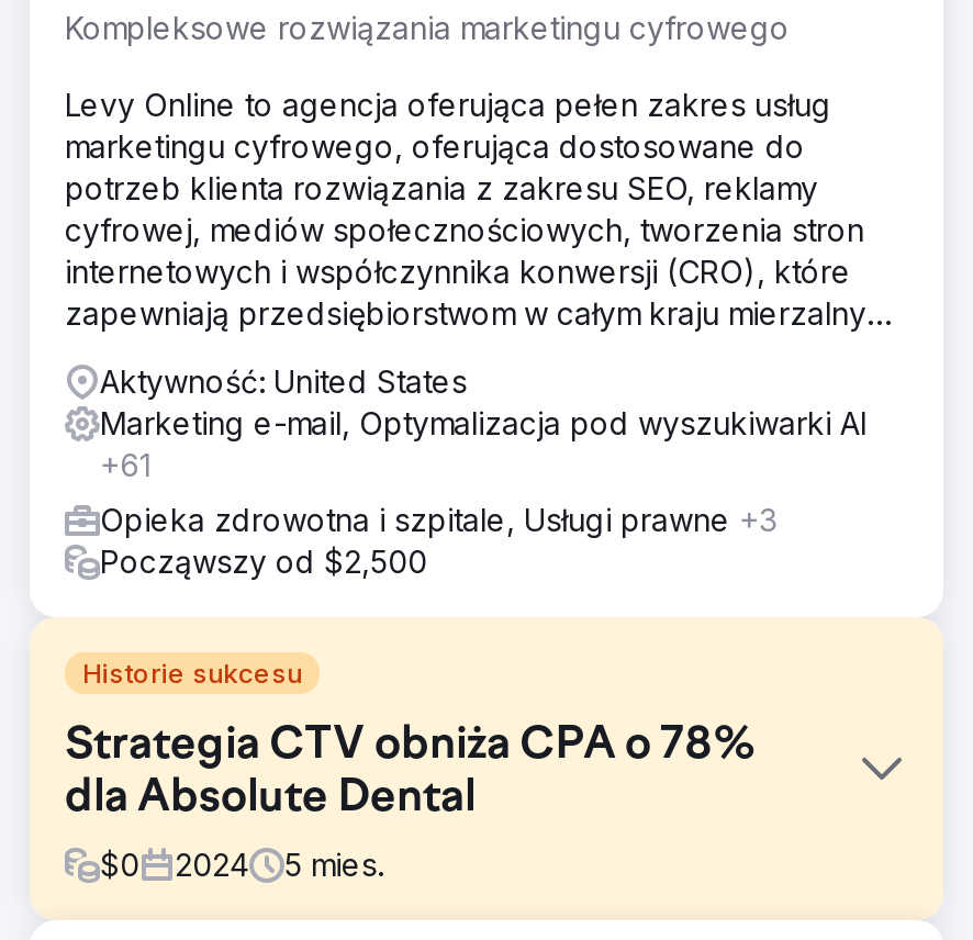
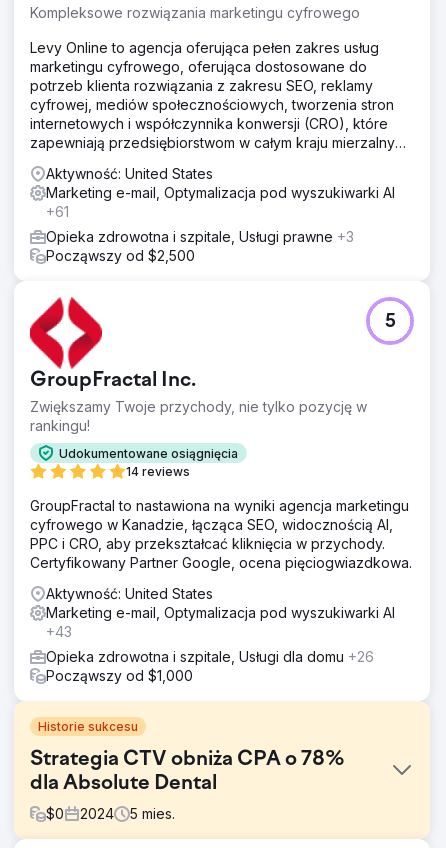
none -> [29,296,367,479] [image] | GroupFractal Inc. | Zwiększamy Twoje przychody, nie tylko pozycję w | rankingu! | Udokumentowane osiągnięcia | 14 reviews
none -> [30,443,412,684] [image] | GroupFractal to nastawiona na wyniki agencja marketingu | cyfrowego w Kanadzie, łącząca SEO, widocznością AI, | PPC i CRO, aby przekształcać kliknięcia w przychody. | Certyfikowany Partner Google, ocena pięciogwiazdkowa. | Aktywność: United States | Marketing e-mail, Optymalizacja pod wyszukiwarki AI | +43 | Opieka zdrowotna i szpitale, Usługi dla domu +26 | Począwszy od $1,000
none -> [384,313,395,332] 5

